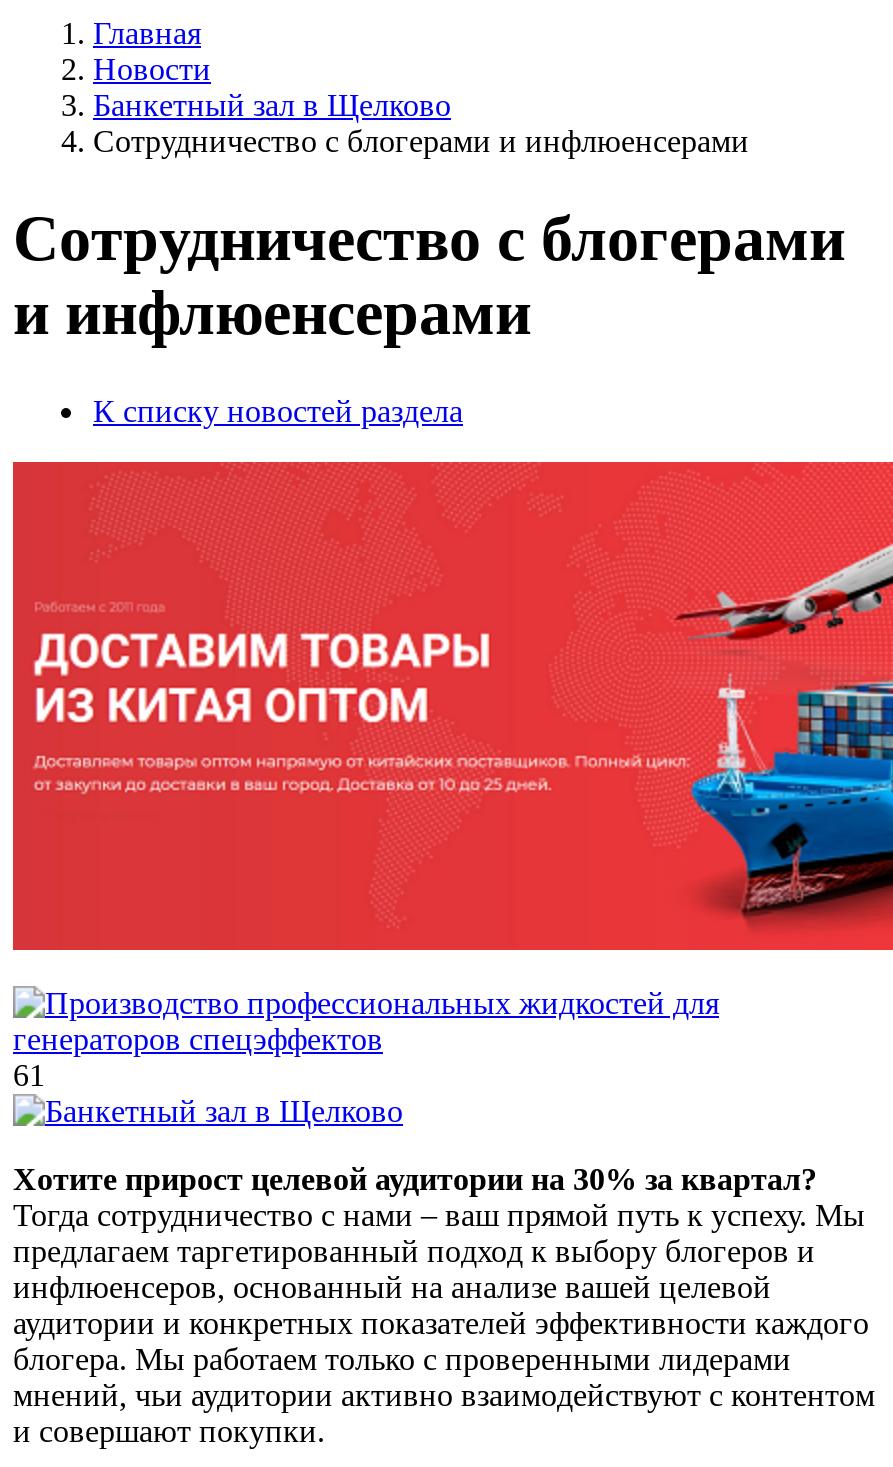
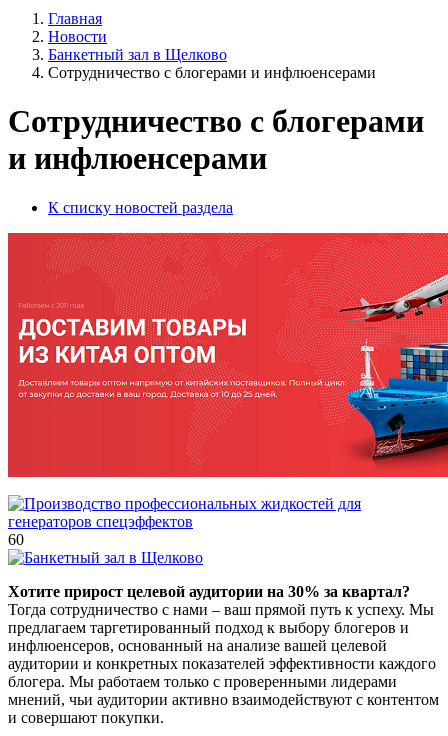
[13,1058,45,1092] 61 -> [8,531,24,548] 60

